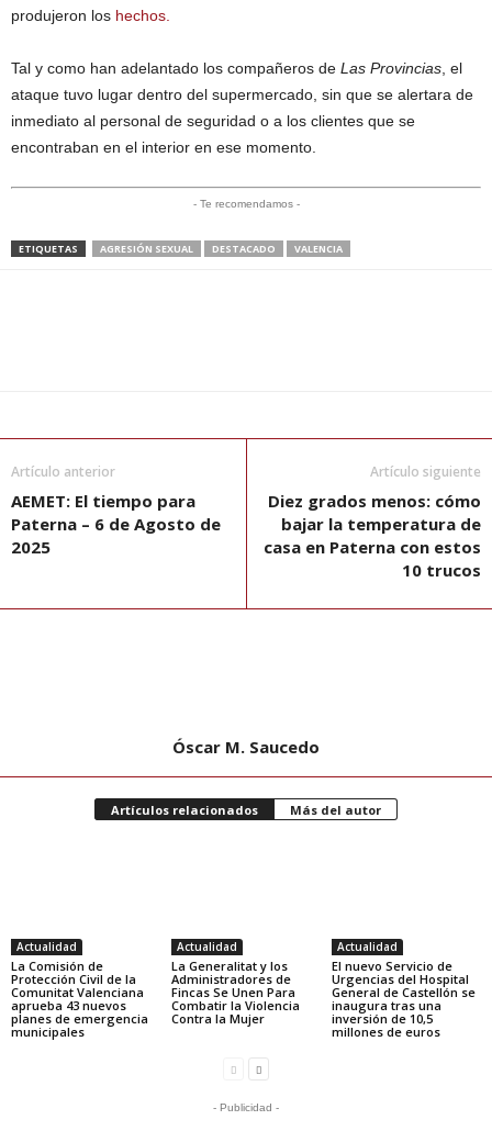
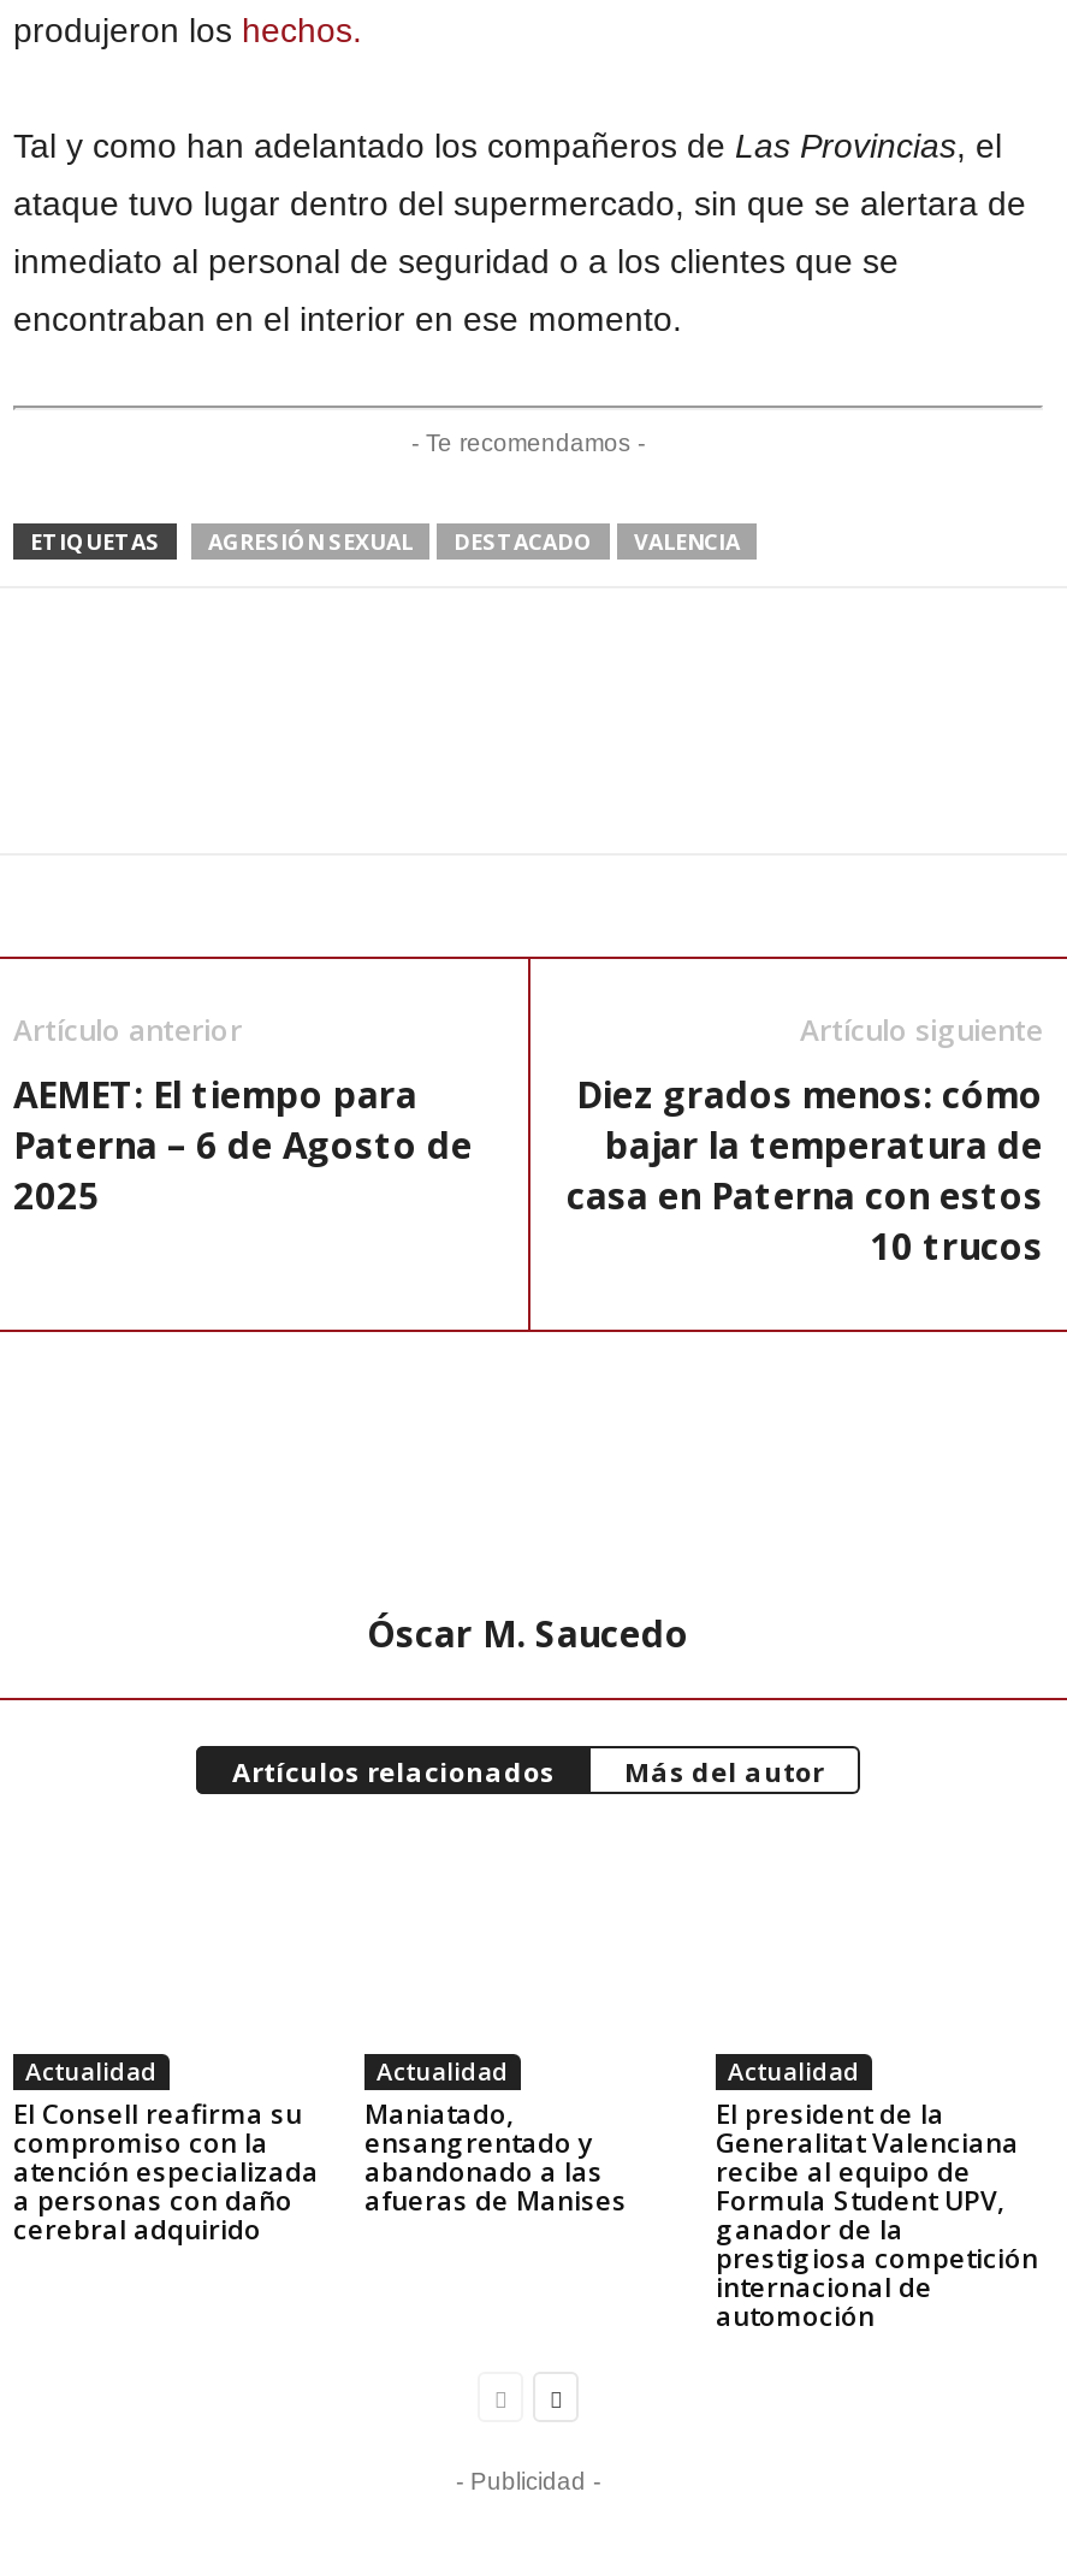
[11,957,148,1040] La Comisión de | Protección Civil de la | Comunitat Valenciana | aprueba 43 nuevos | planes de emergencia | municipales -> [13,2094,319,2246] El Consell reafirma su | compromiso con la | atención especializada | a personas con daño | cerebral adquirido
[171,957,300,1026] La Generalitat y los | Administradores de | Fincas Se Unen Para | Combatir la Violencia | Contra la Mujer -> [364,2094,627,2217] Maniatado, | ensangrentado y | abandonado a las | afueras de Manises
[332,957,476,1040] El nuevo Servicio de | Urgencias del Hospital | General de Castellón se | inaugura tras una | inversión de 10,5 | millones de euros -> [716,2094,1038,2333] El president de la | Generalitat Valenciana | recibe al equipo de | Formula Student UPV, | ganador de la | prestigiosa competición | internacional de | automoción

